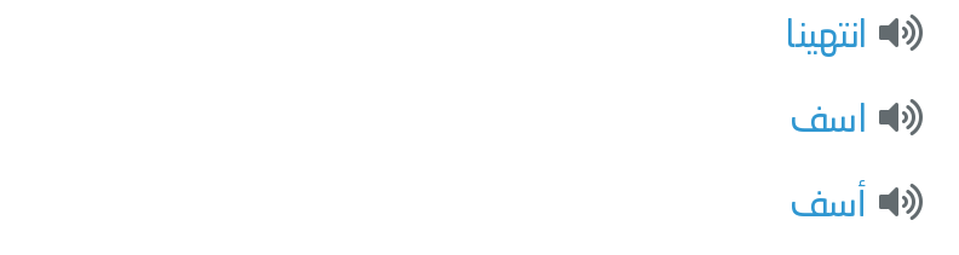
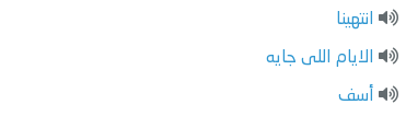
[789,102,869,140] اسف -> [266,49,374,66] الايام اللى جايه

